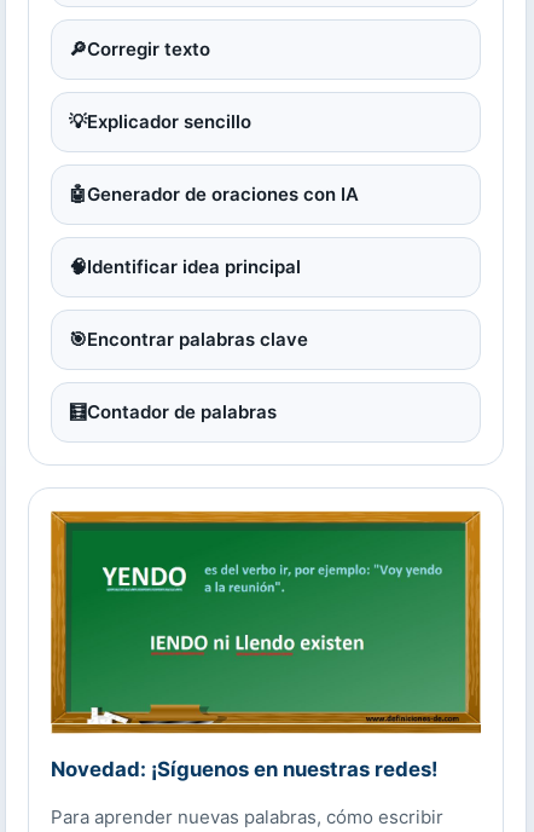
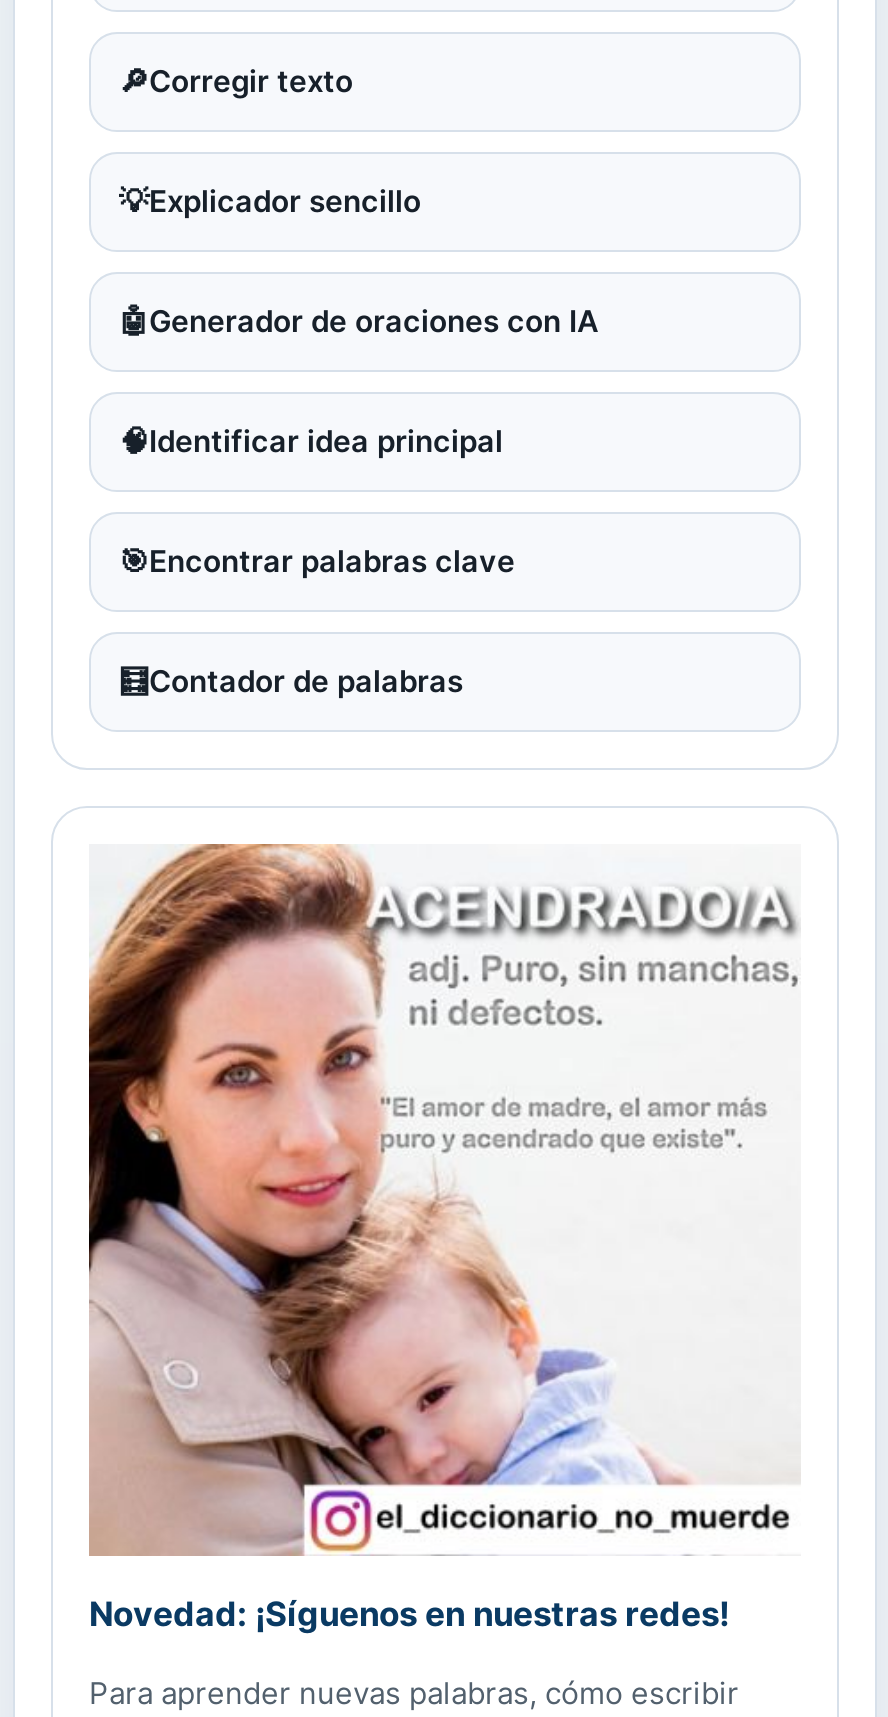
[50,510,482,734] [image] -> [87,844,799,1556] [image]

